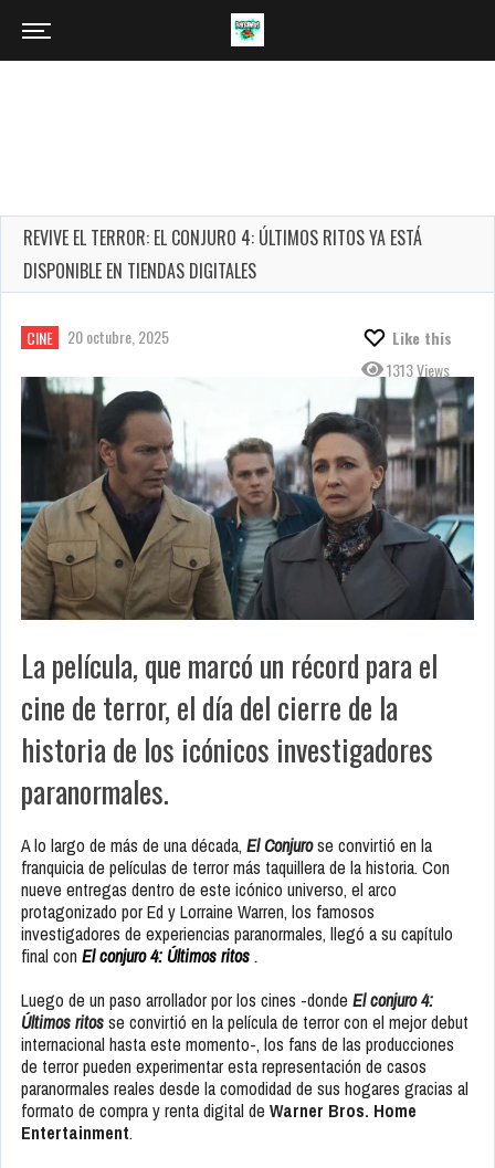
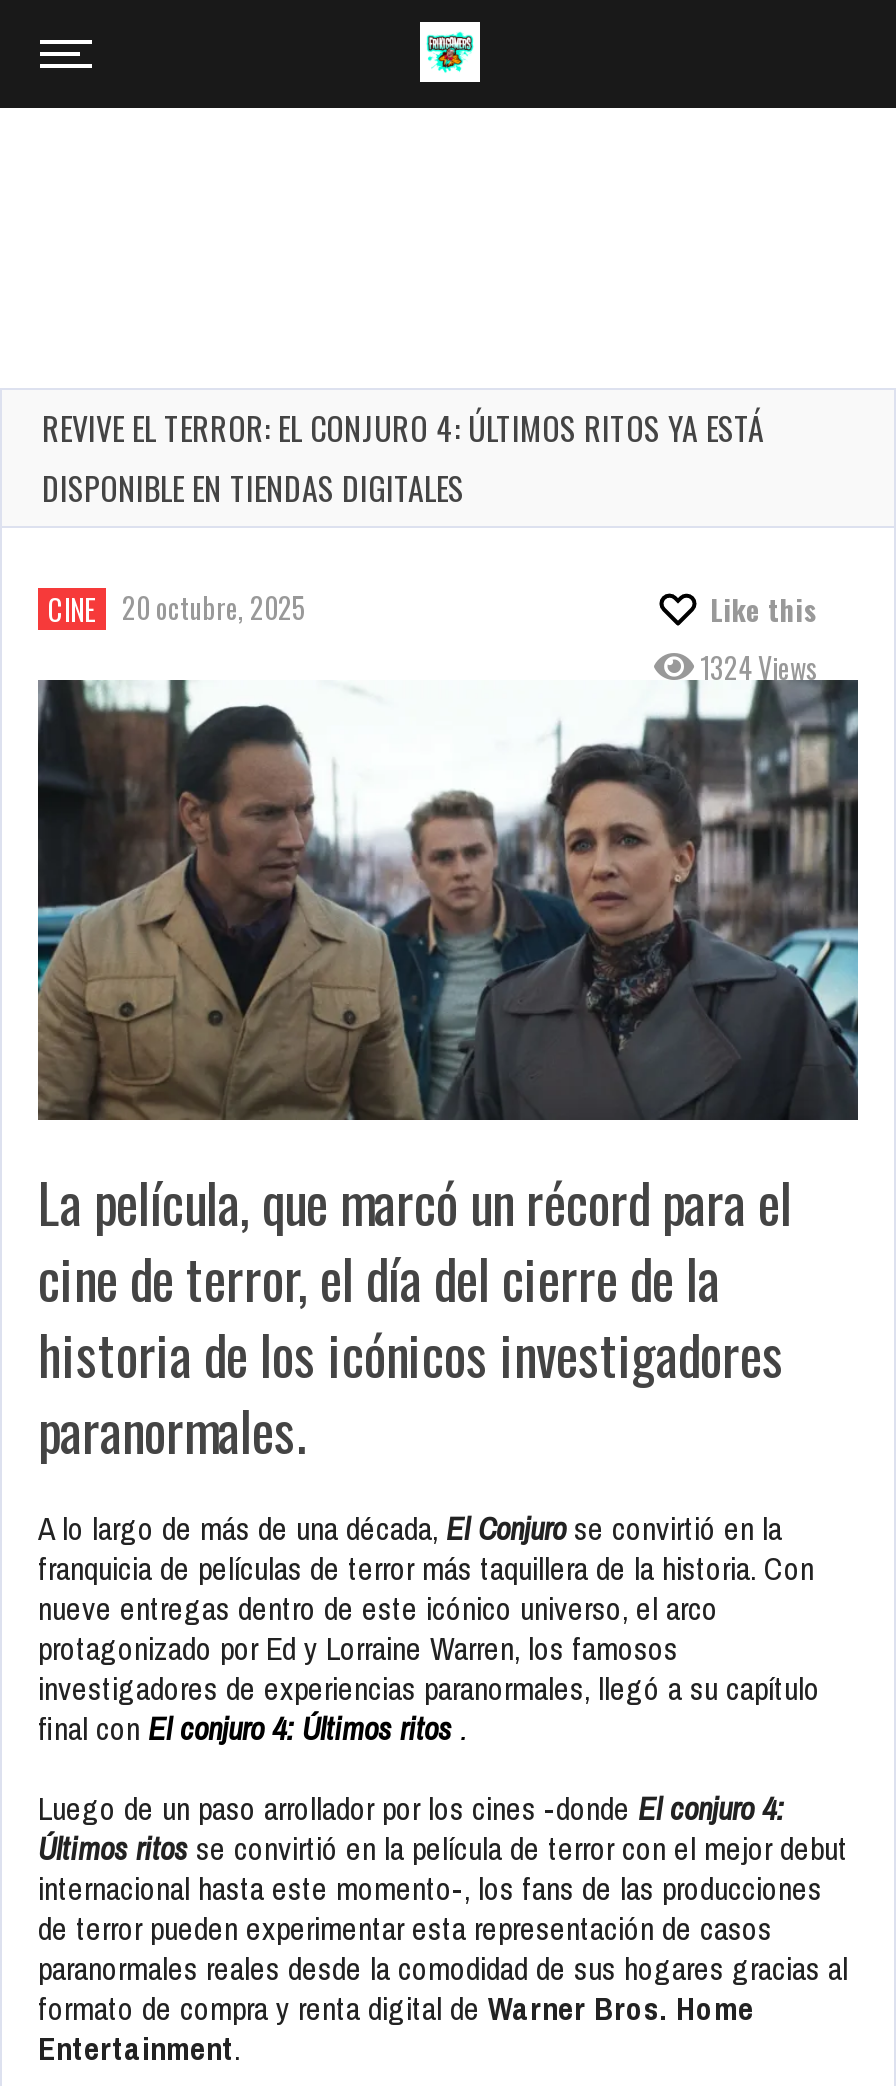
[383,358,450,381] 1313 Views -> [694,646,818,688] 1324 Views

